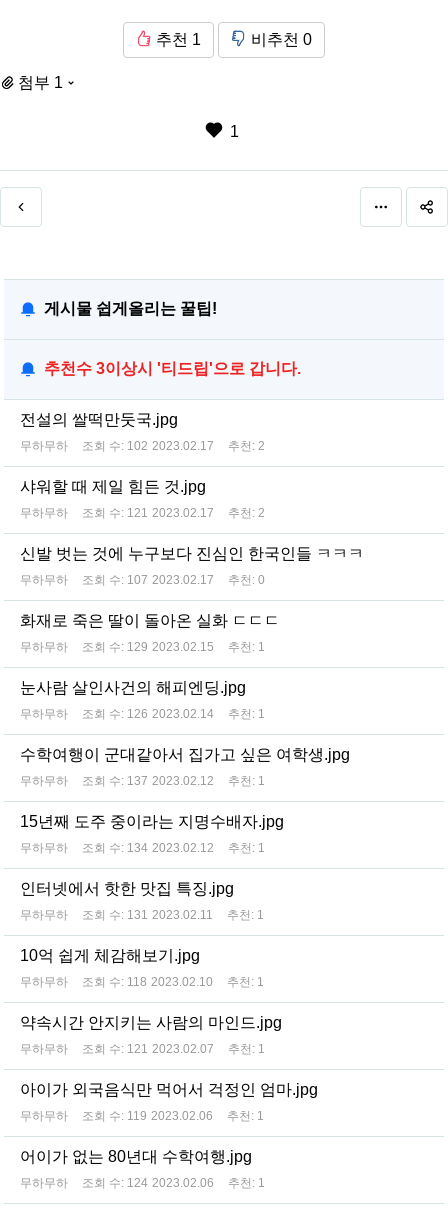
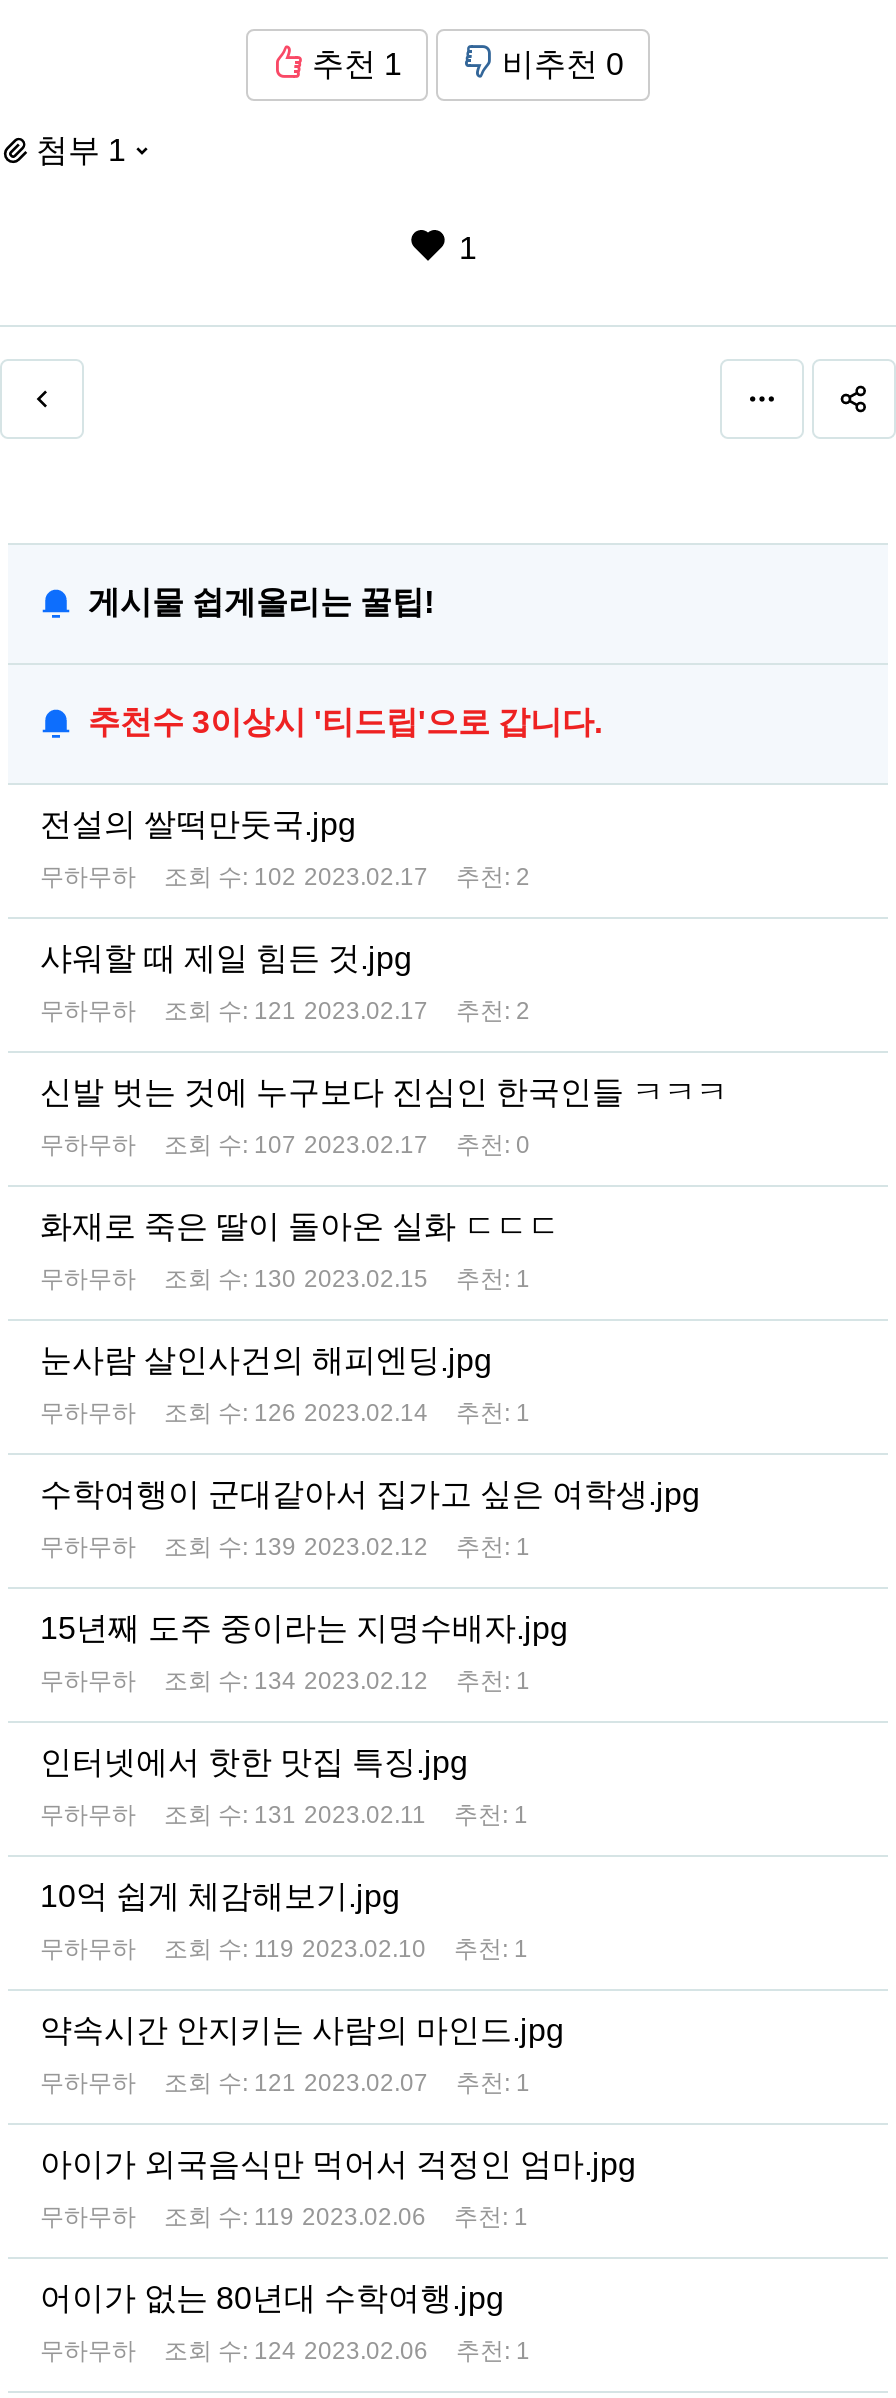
[20,640,265,654] 무하무하 조회 수: 129 2023.02.15 추천: 1 -> [40,1265,530,1293] 무하무하 조회 수: 130 2023.02.15 추천: 1
[20,774,265,788] 무하무하 조회 수: 137 2023.02.12 추천: 1 -> [40,1533,530,1561] 무하무하 조회 수: 139 2023.02.12 추천: 1
[20,975,264,989] 무하무하 조회 수: 118 2023.02.10 추천: 1 -> [40,1935,528,1963] 무하무하 조회 수: 119 2023.02.10 추천: 1

